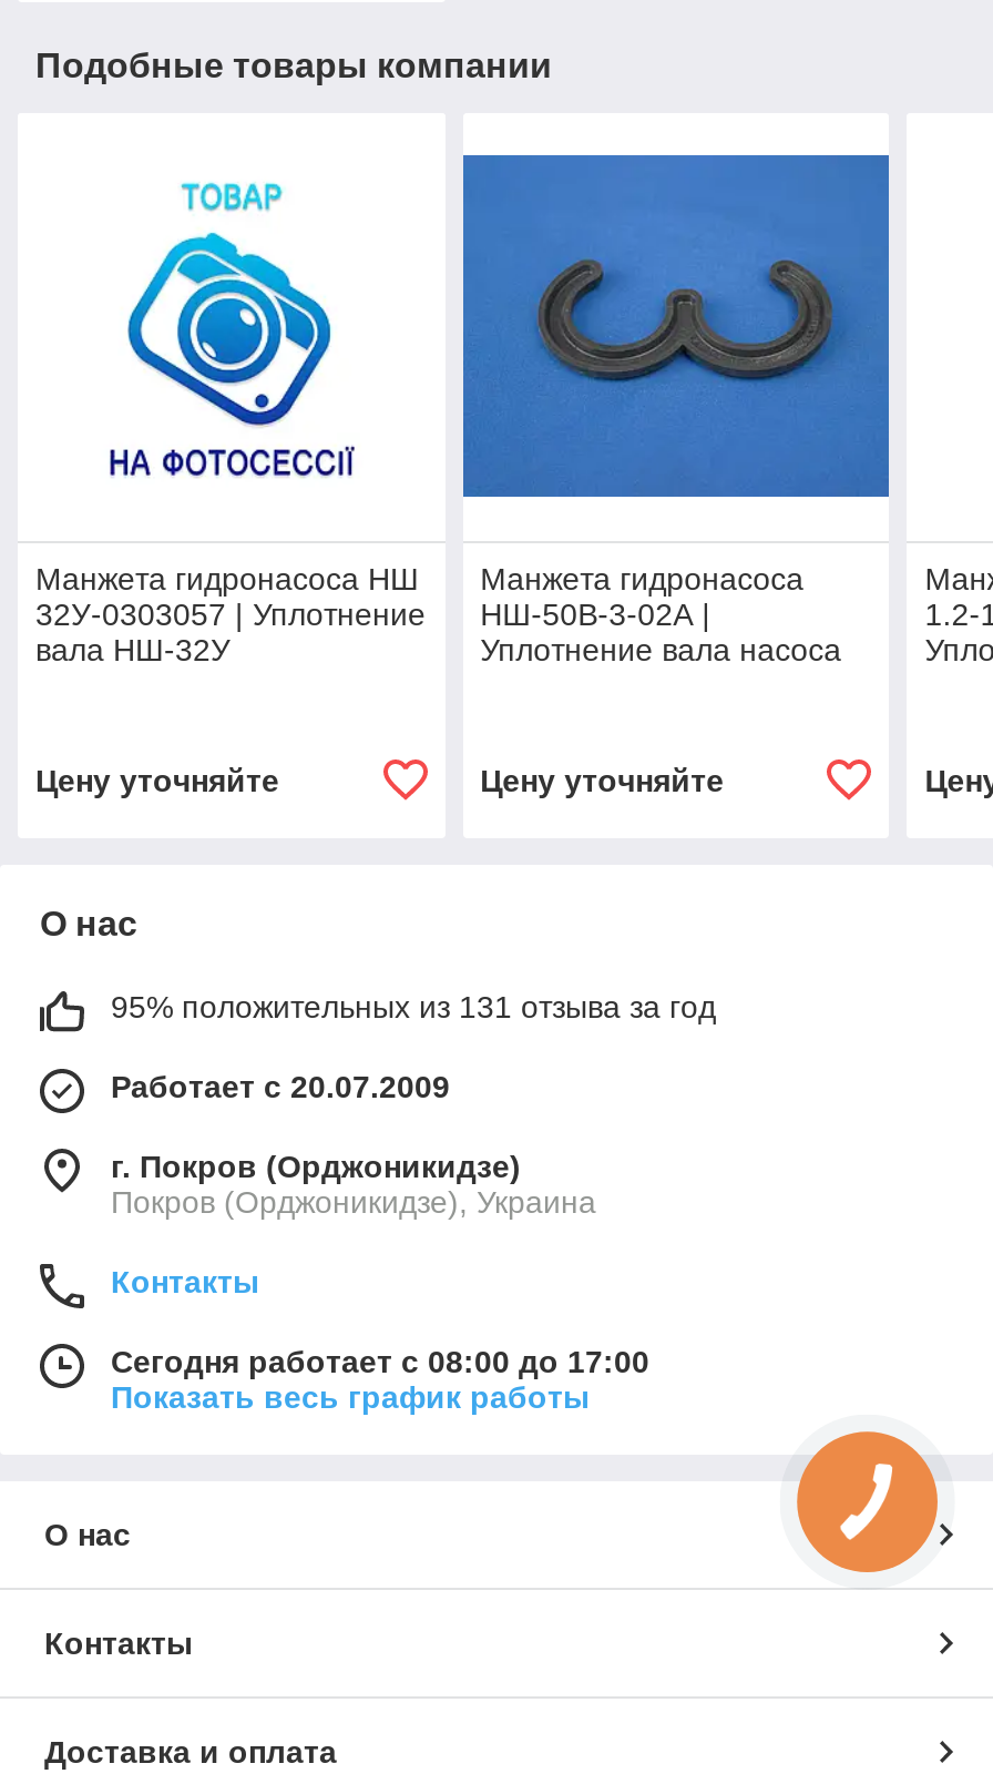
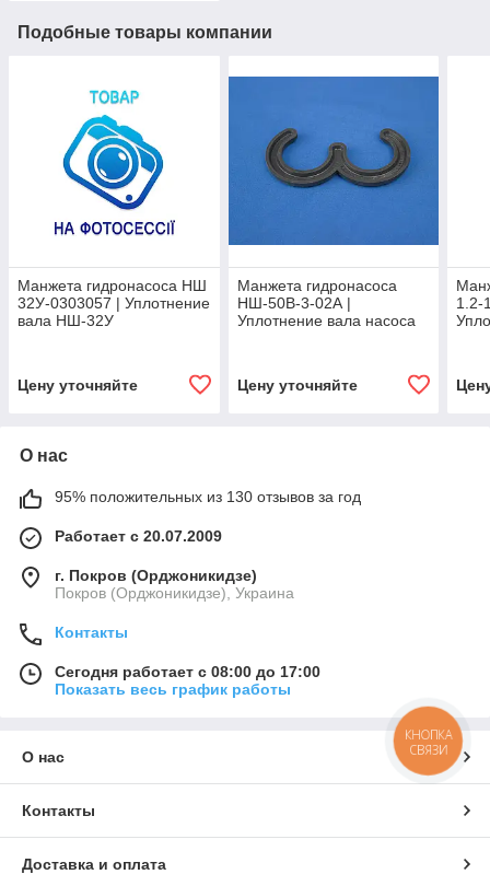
[111,988,716,1024] 95% положительных из 131 отзыва за год -> [55,488,361,505] 95% положительных из 130 отзывов за год
none -> [405,726,452,758] КНОПКА | СВЯЗИ

